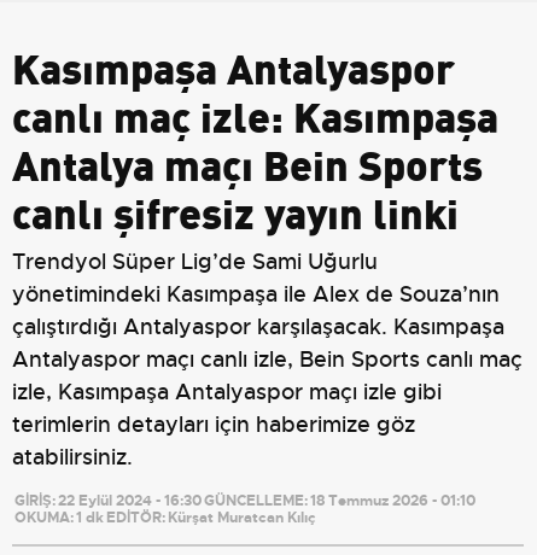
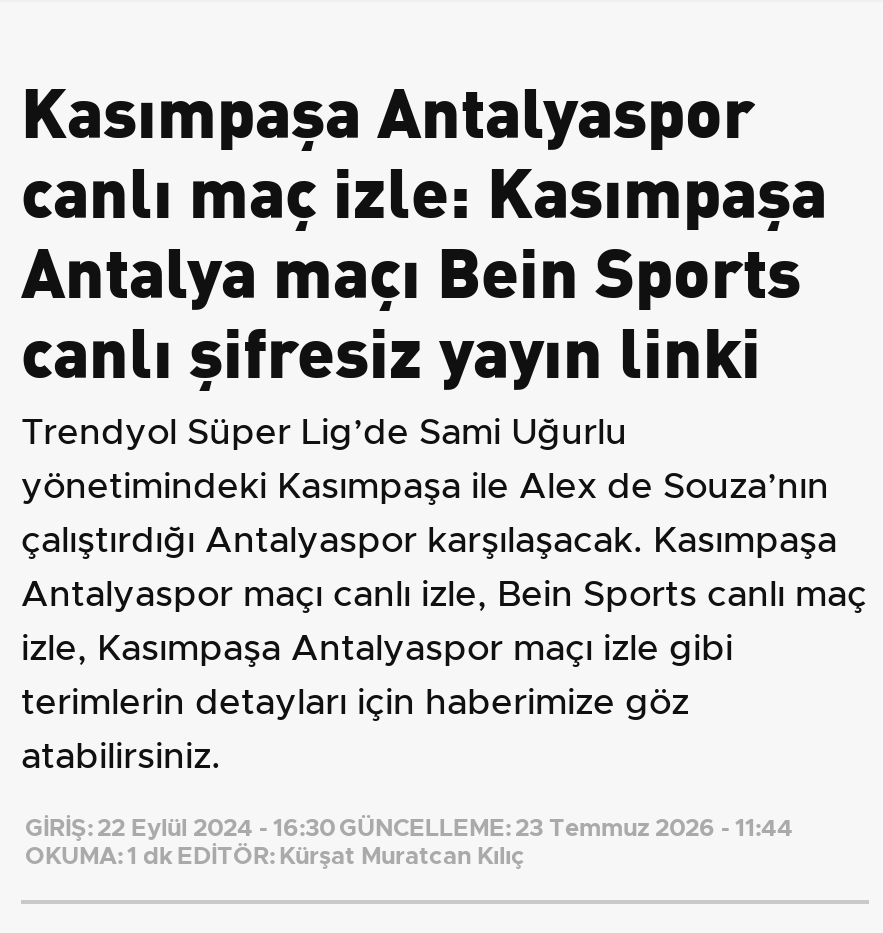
[14,491,475,510] GİRİŞ: 22 Eylül 2024 - 16:30 GÜNCELLEME: 18 Temmuz 2026 - 01:10 -> [25,812,793,844] GİRİŞ: 22 Eylül 2024 - 16:30 GÜNCELLEME: 23 Temmuz 2026 - 11:44

